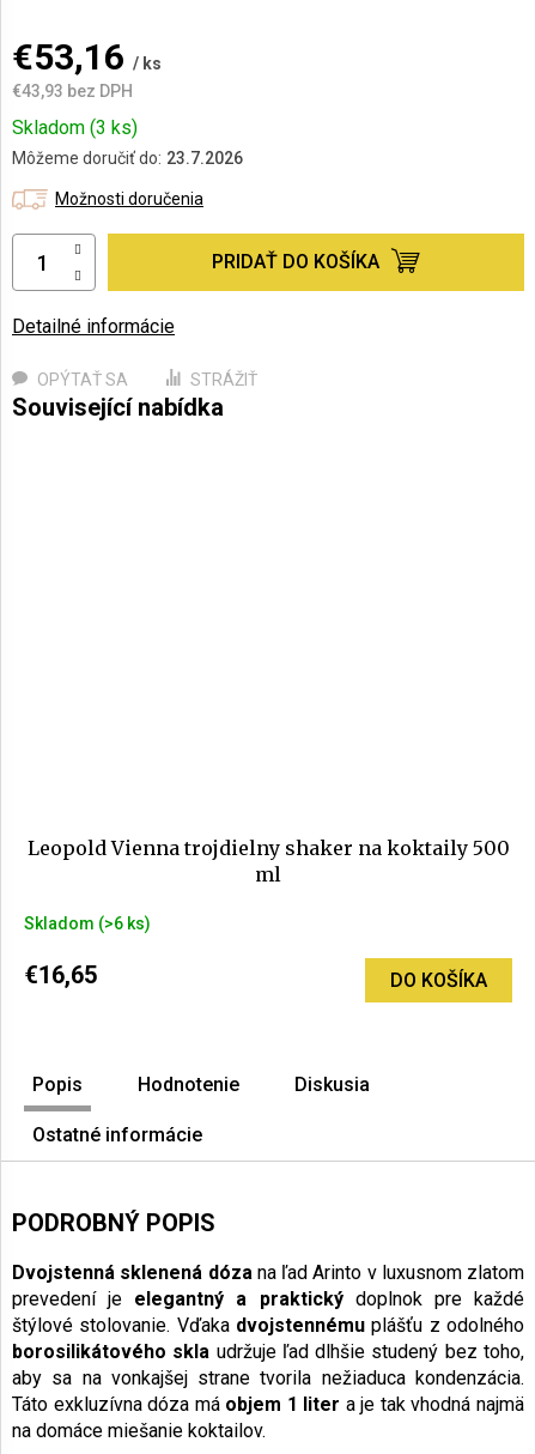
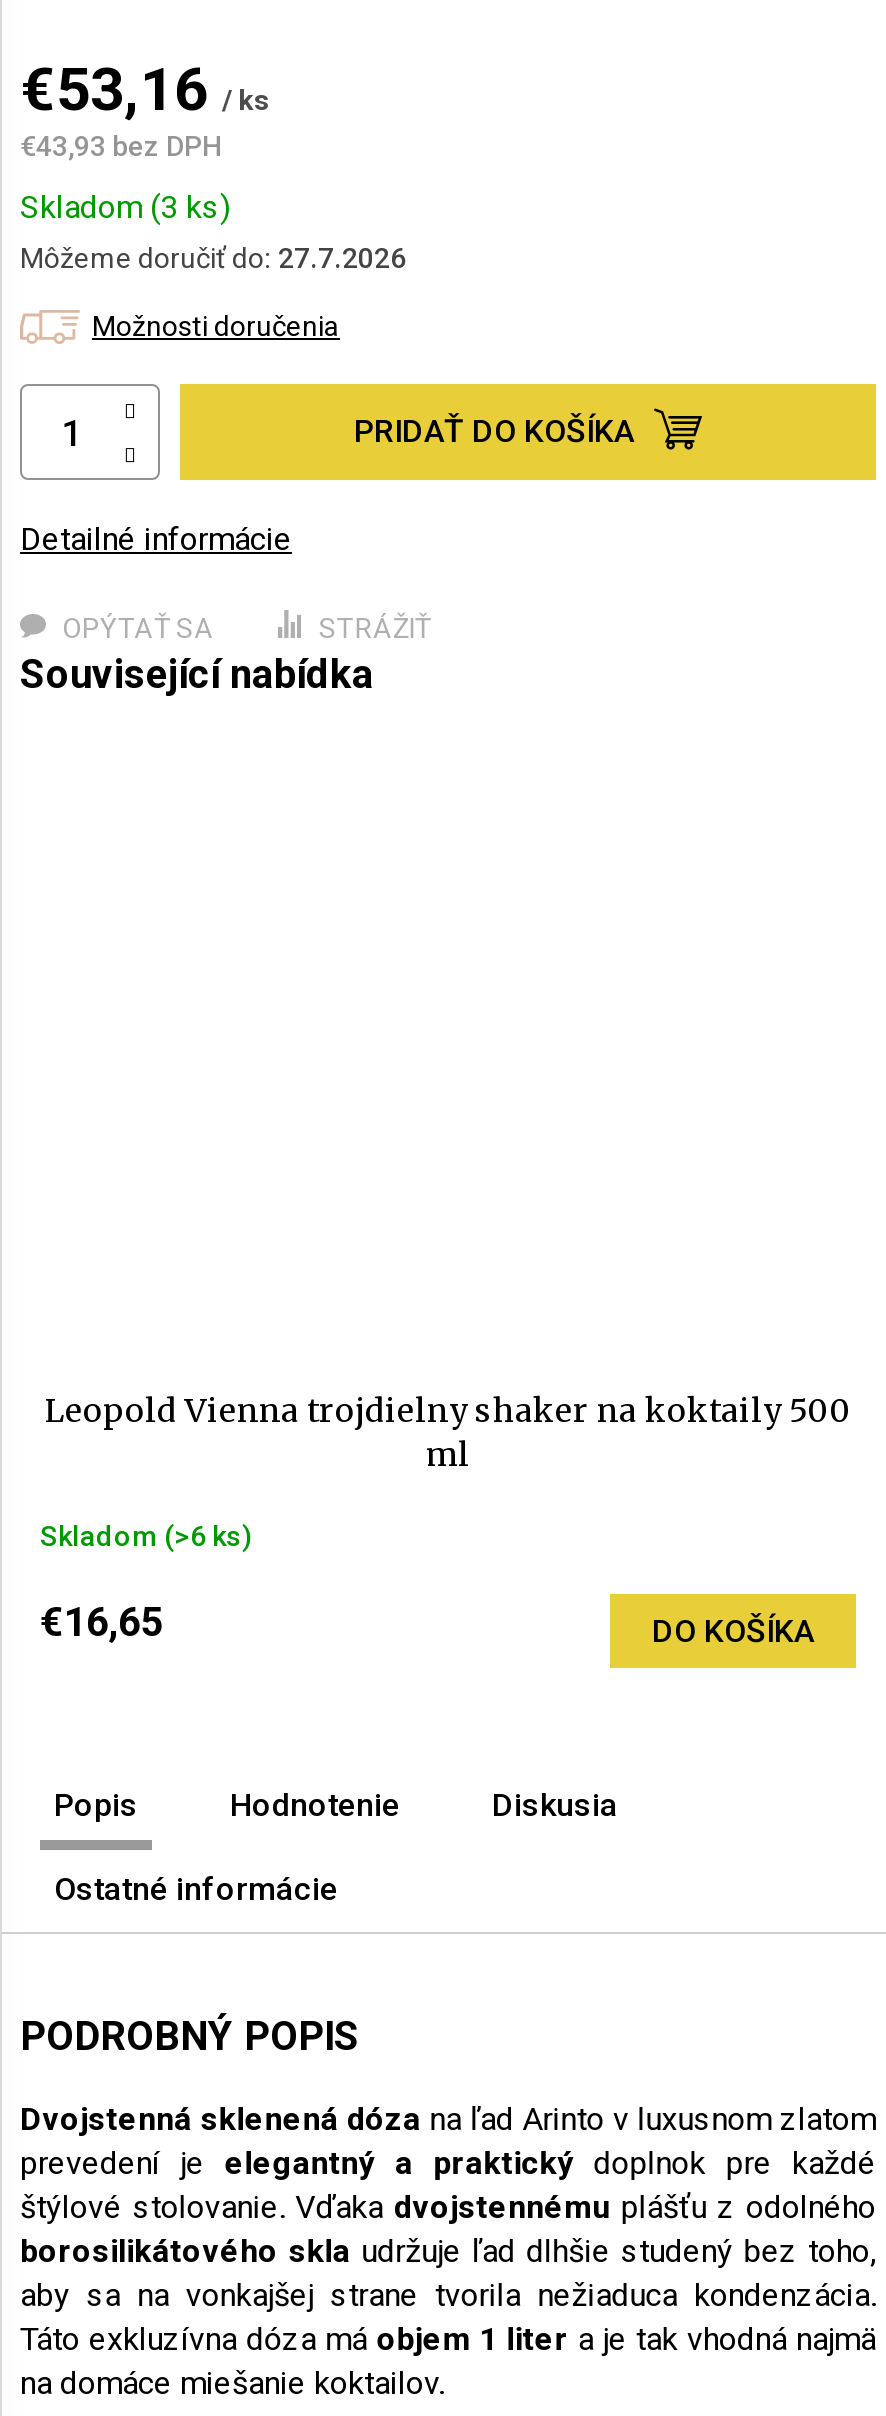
[12,149,243,168] Môžeme doručiť do: 23.7.2026 -> [20,243,406,275] Môžeme doručiť do: 27.7.2026

